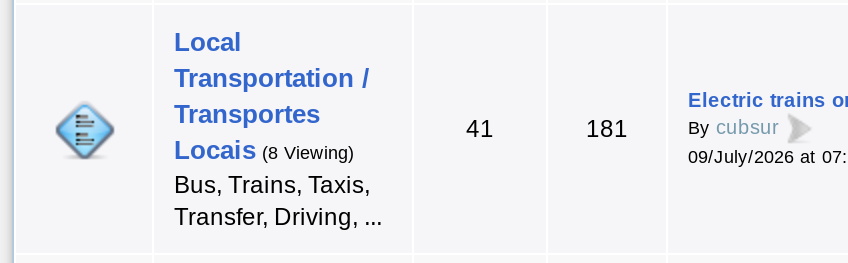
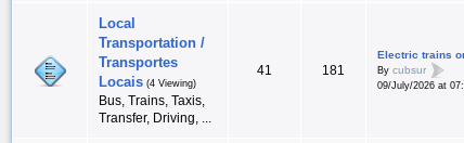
[174,135,354,165] Locais (8 Viewing) -> [99,74,196,90] Locais (4 Viewing)

